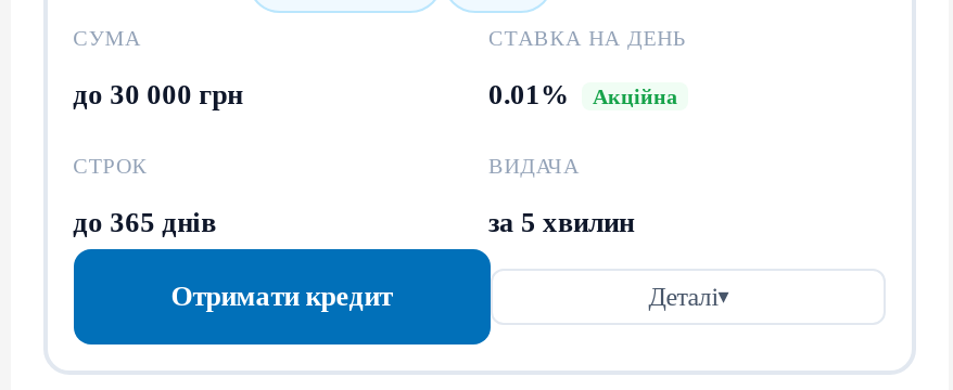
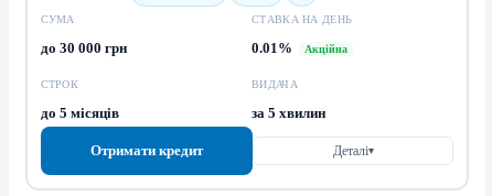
[73,206,216,238] до 365 днів -> [40,105,119,121] до 5 місяців

